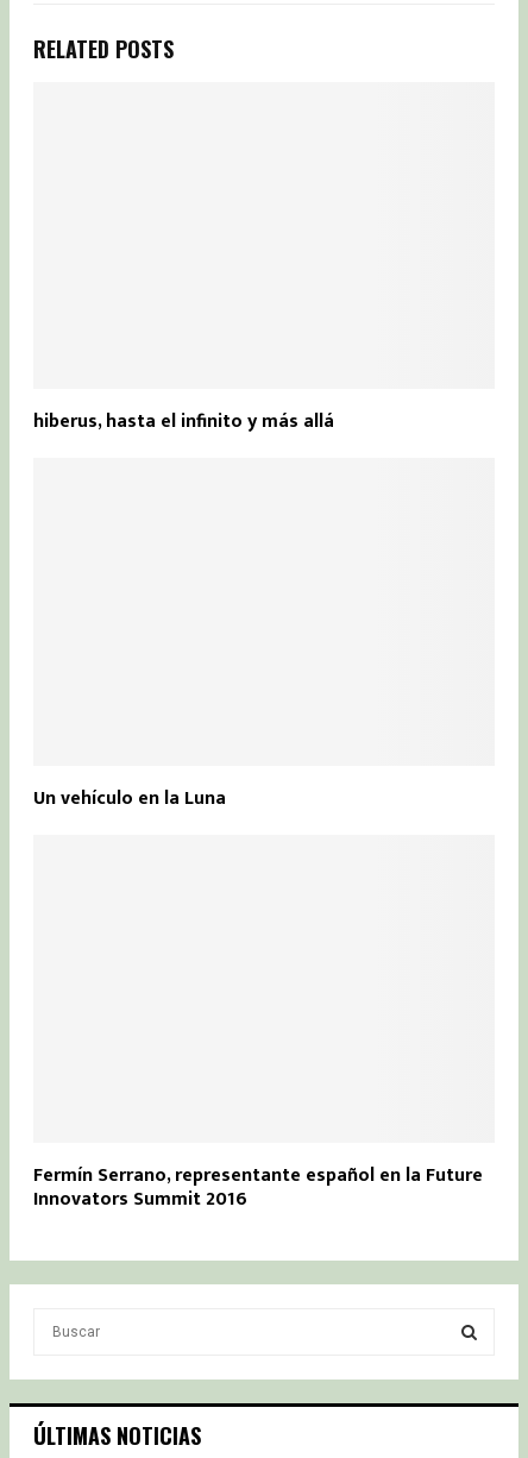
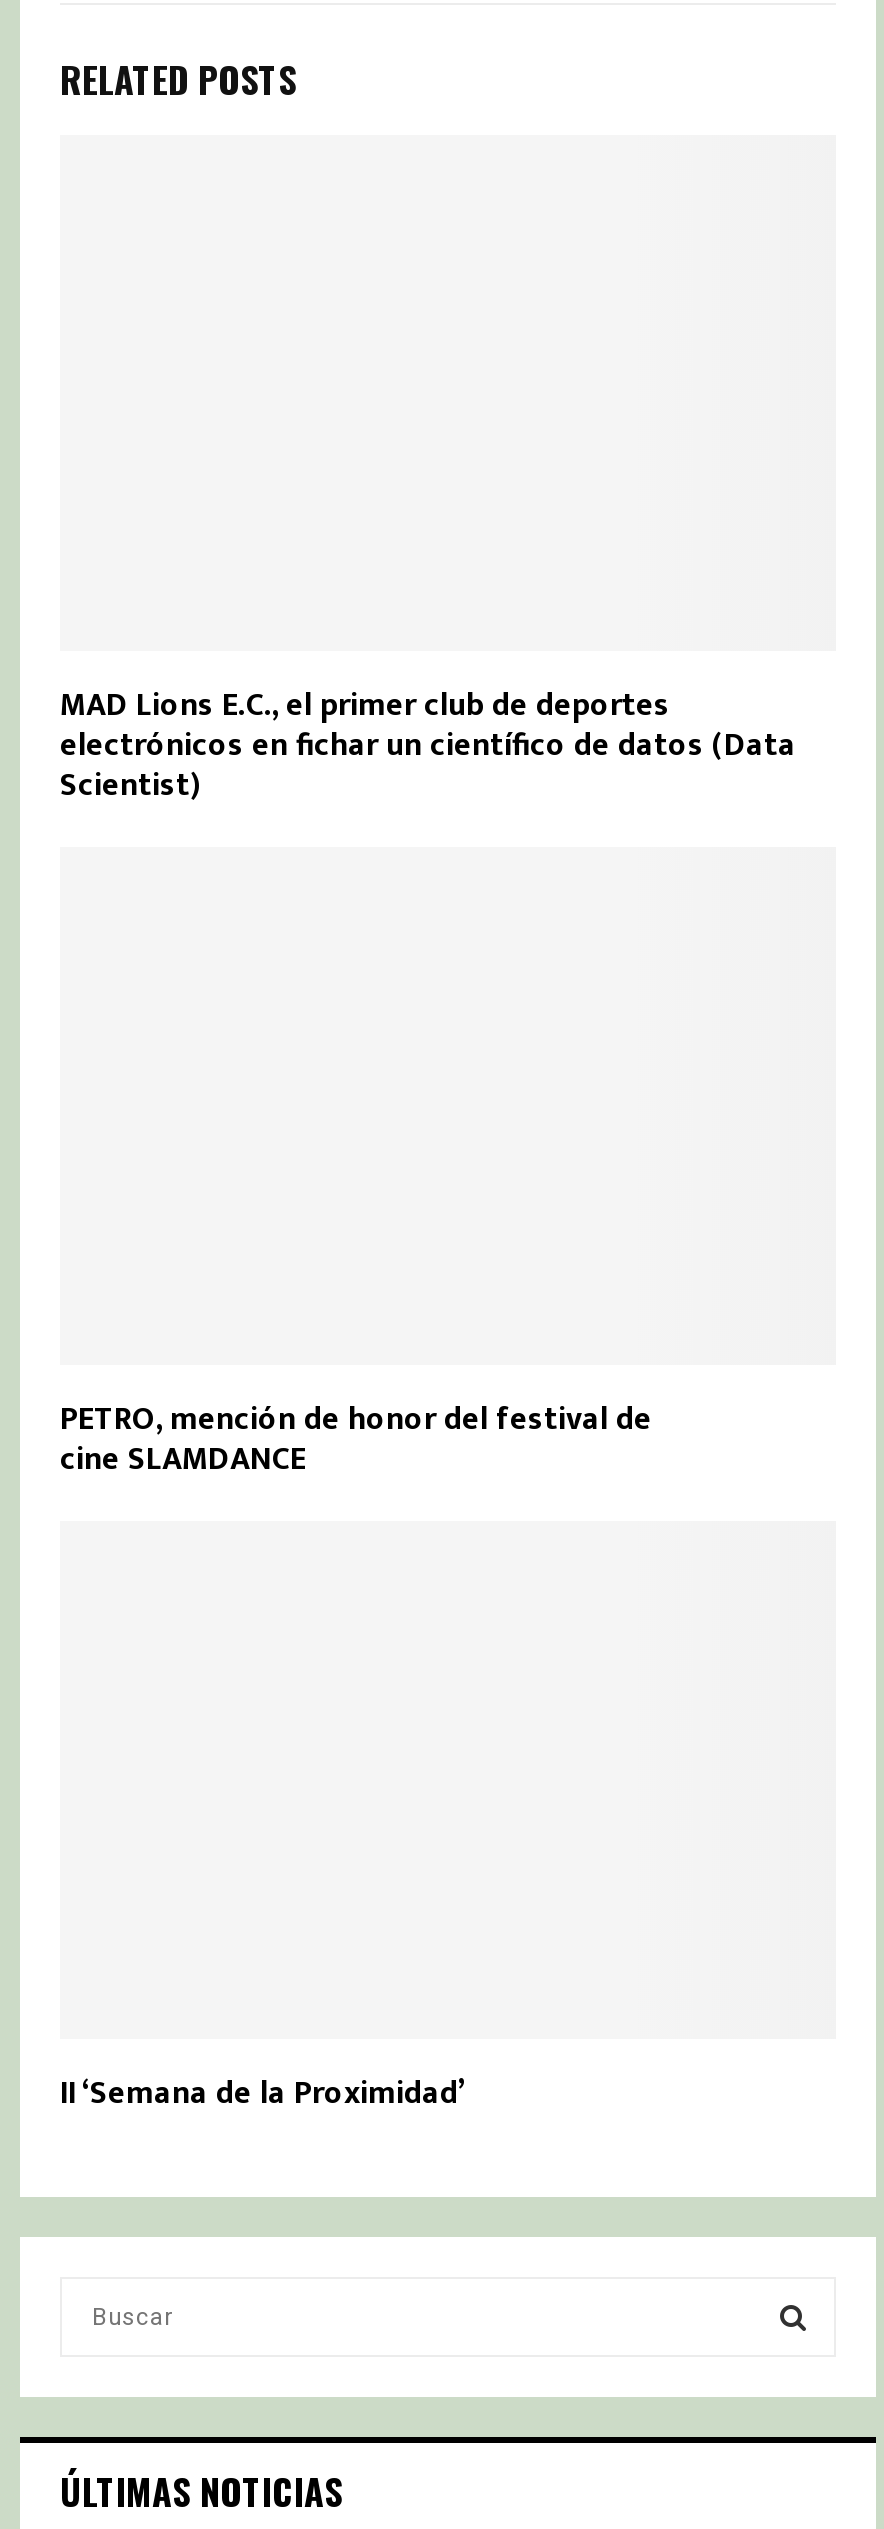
[33,406,334,438] hiberus, hasta el infinito y más allá -> [60,680,796,814] MAD Lions E.C., el primer club de deportes | electrónicos en fichar un científico de datos (Data | Scientist)
[33,783,226,815] Un vehículo en la Luna -> [60,1393,652,1487] PETRO, mención de honor del festival de | cine SLAMDANCE
[33,1159,483,1215] Fermín Serrano, representante español en la Future | Innovators Summit 2016 -> [60,2066,466,2120] II ‘Semana de la Proximidad’

